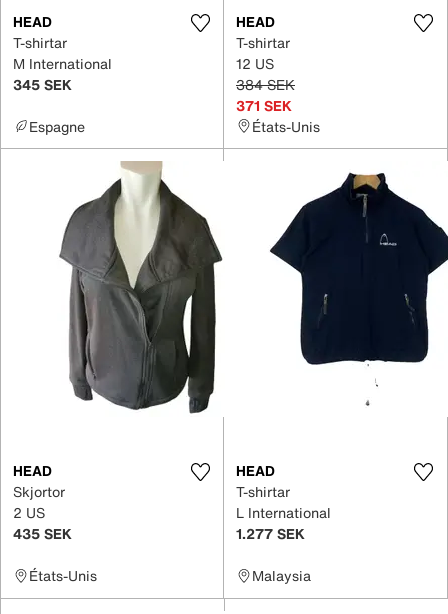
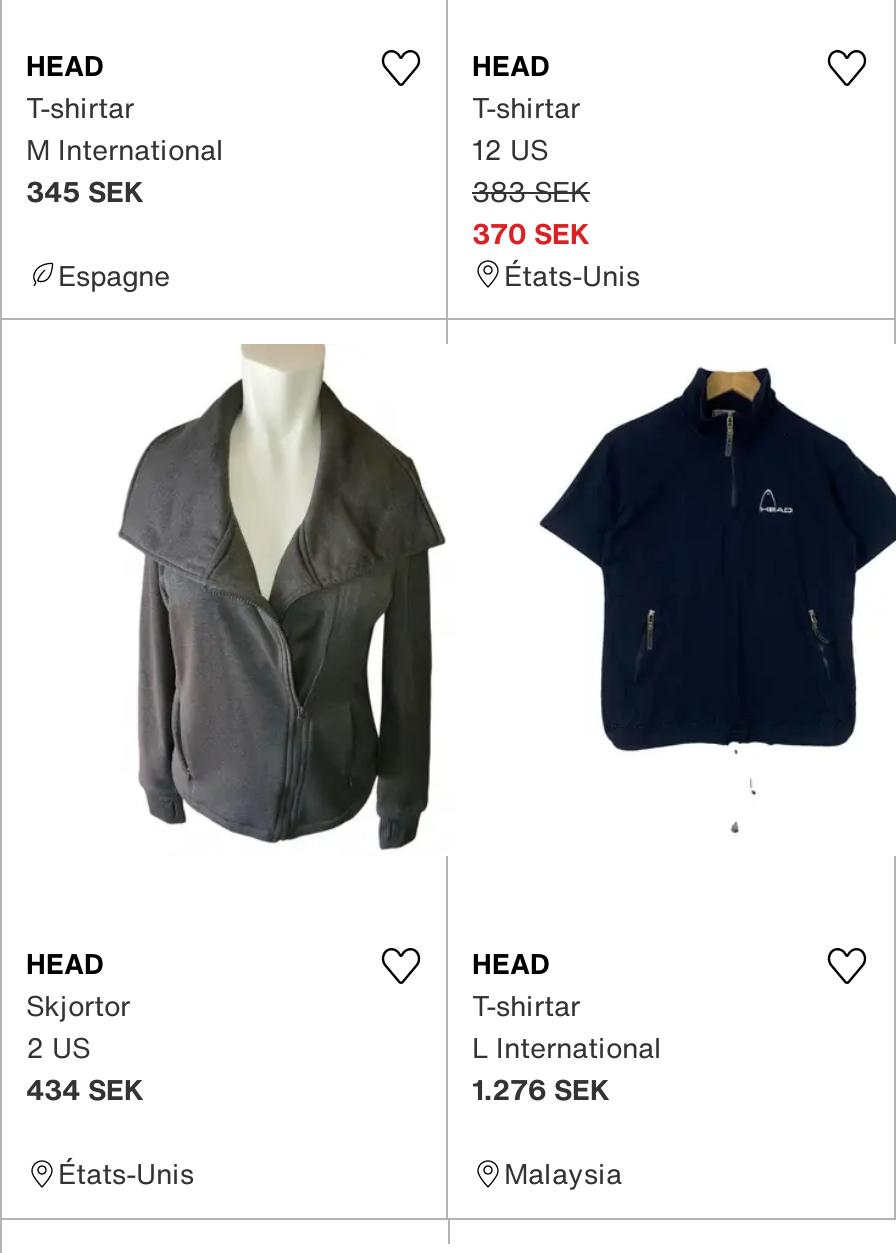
[236,73,295,94] 384 SEK -> [472,169,590,211] 383 SEK
[236,94,292,115] 371 SEK -> [472,211,590,253] 370 SEK
[13,523,72,544] 435 SEK -> [26,1068,144,1110] 434 SEK
[236,523,305,544] 1.277 SEK -> [472,1068,610,1110] 1.276 SEK

